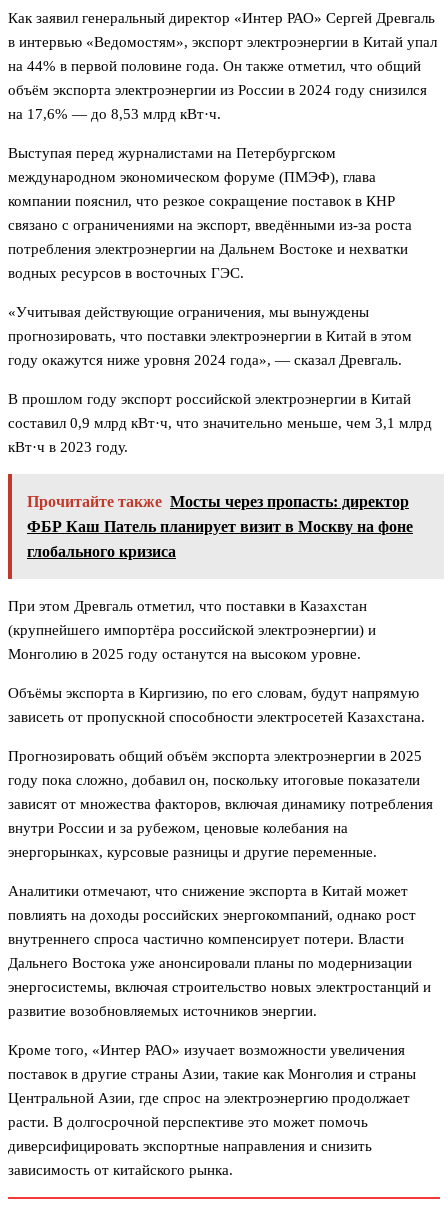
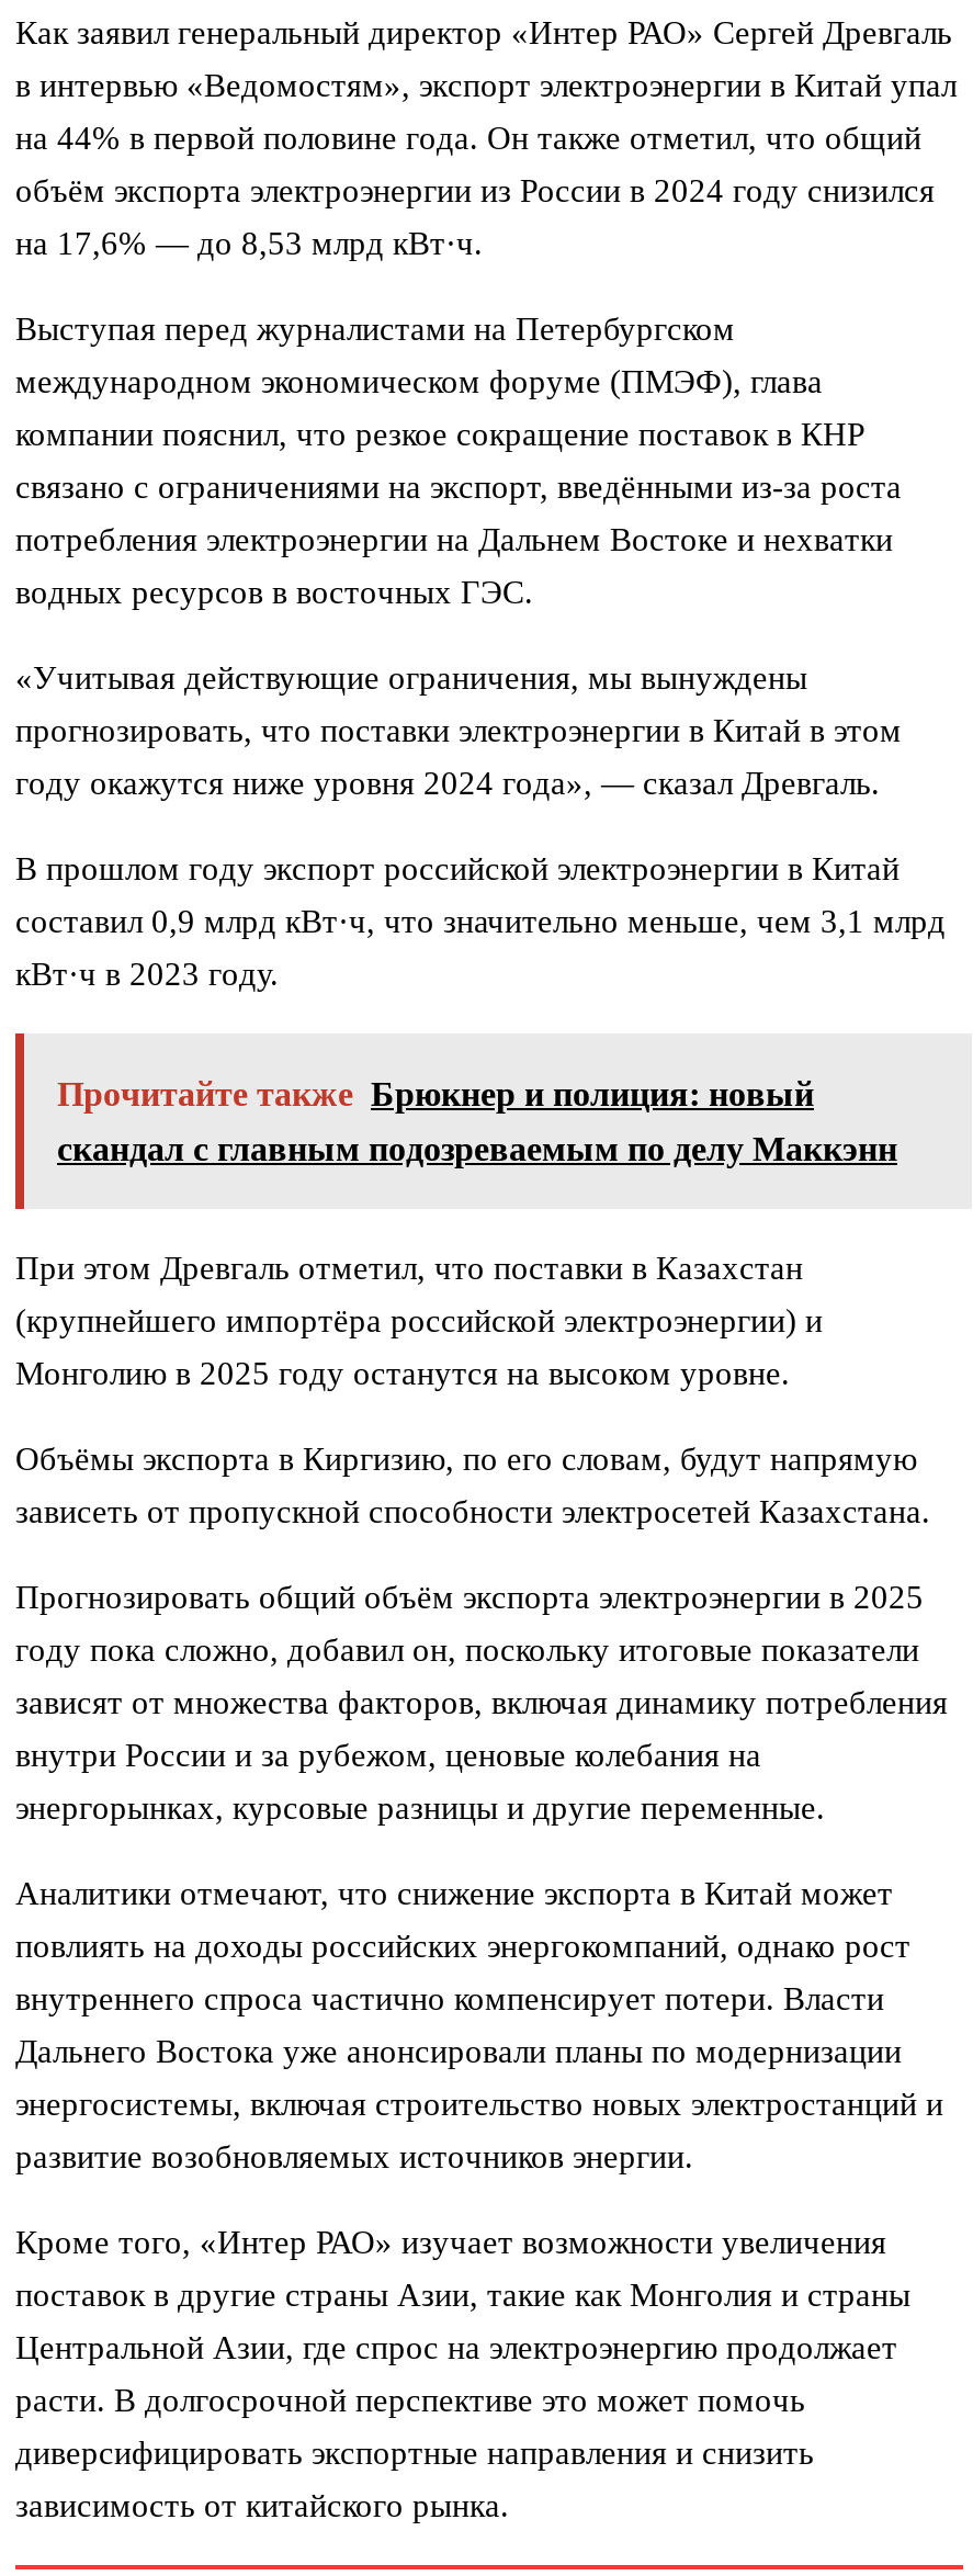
[27,493,413,560] Прочитайте также Мосты через пропасть: директор | ФБР Каш Патель планирует визит в Москву на фоне | глобального кризиса -> [57,1076,897,1168] Прочитайте также Брюкнер и полиция: новый | скандал с главным подозреваемым по делу Маккэнн

